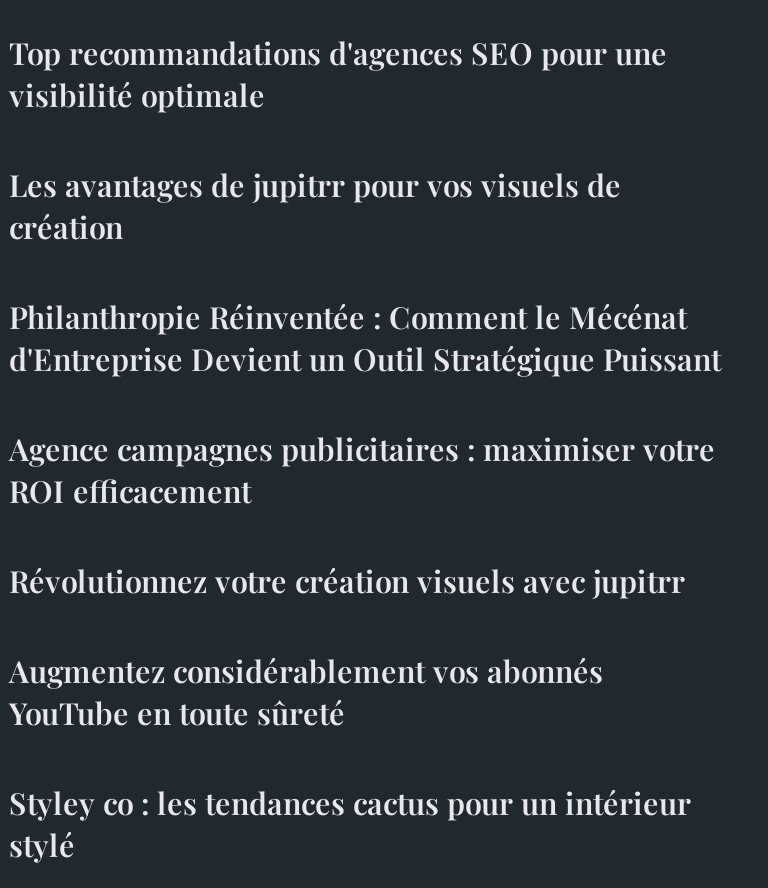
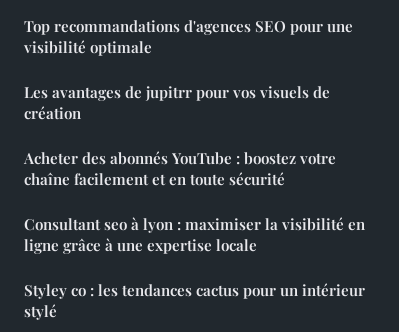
[9,297,721,733] Philanthropie Réinventée : Comment le Mécénat | d'Entreprise Devient un Outil Stratégique Puissant | Agence campagnes publicitaires : maximiser votre | ROI efficacement | Révolutionnez votre création visuels avec jupitrr | Augmentez considérablement vos abonnés | YouTube en toute sûreté -> [24,148,365,255] Acheter des abonnés YouTube : boostez votre | chaîne facilement et en toute sécurité | Consultant seo à lyon : maximiser la visibilité en | ligne grâce à une expertise locale

